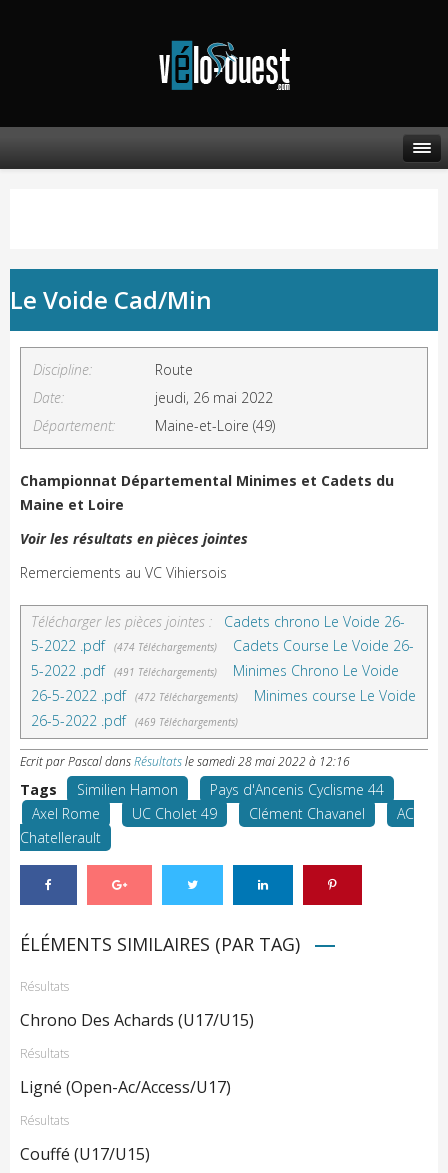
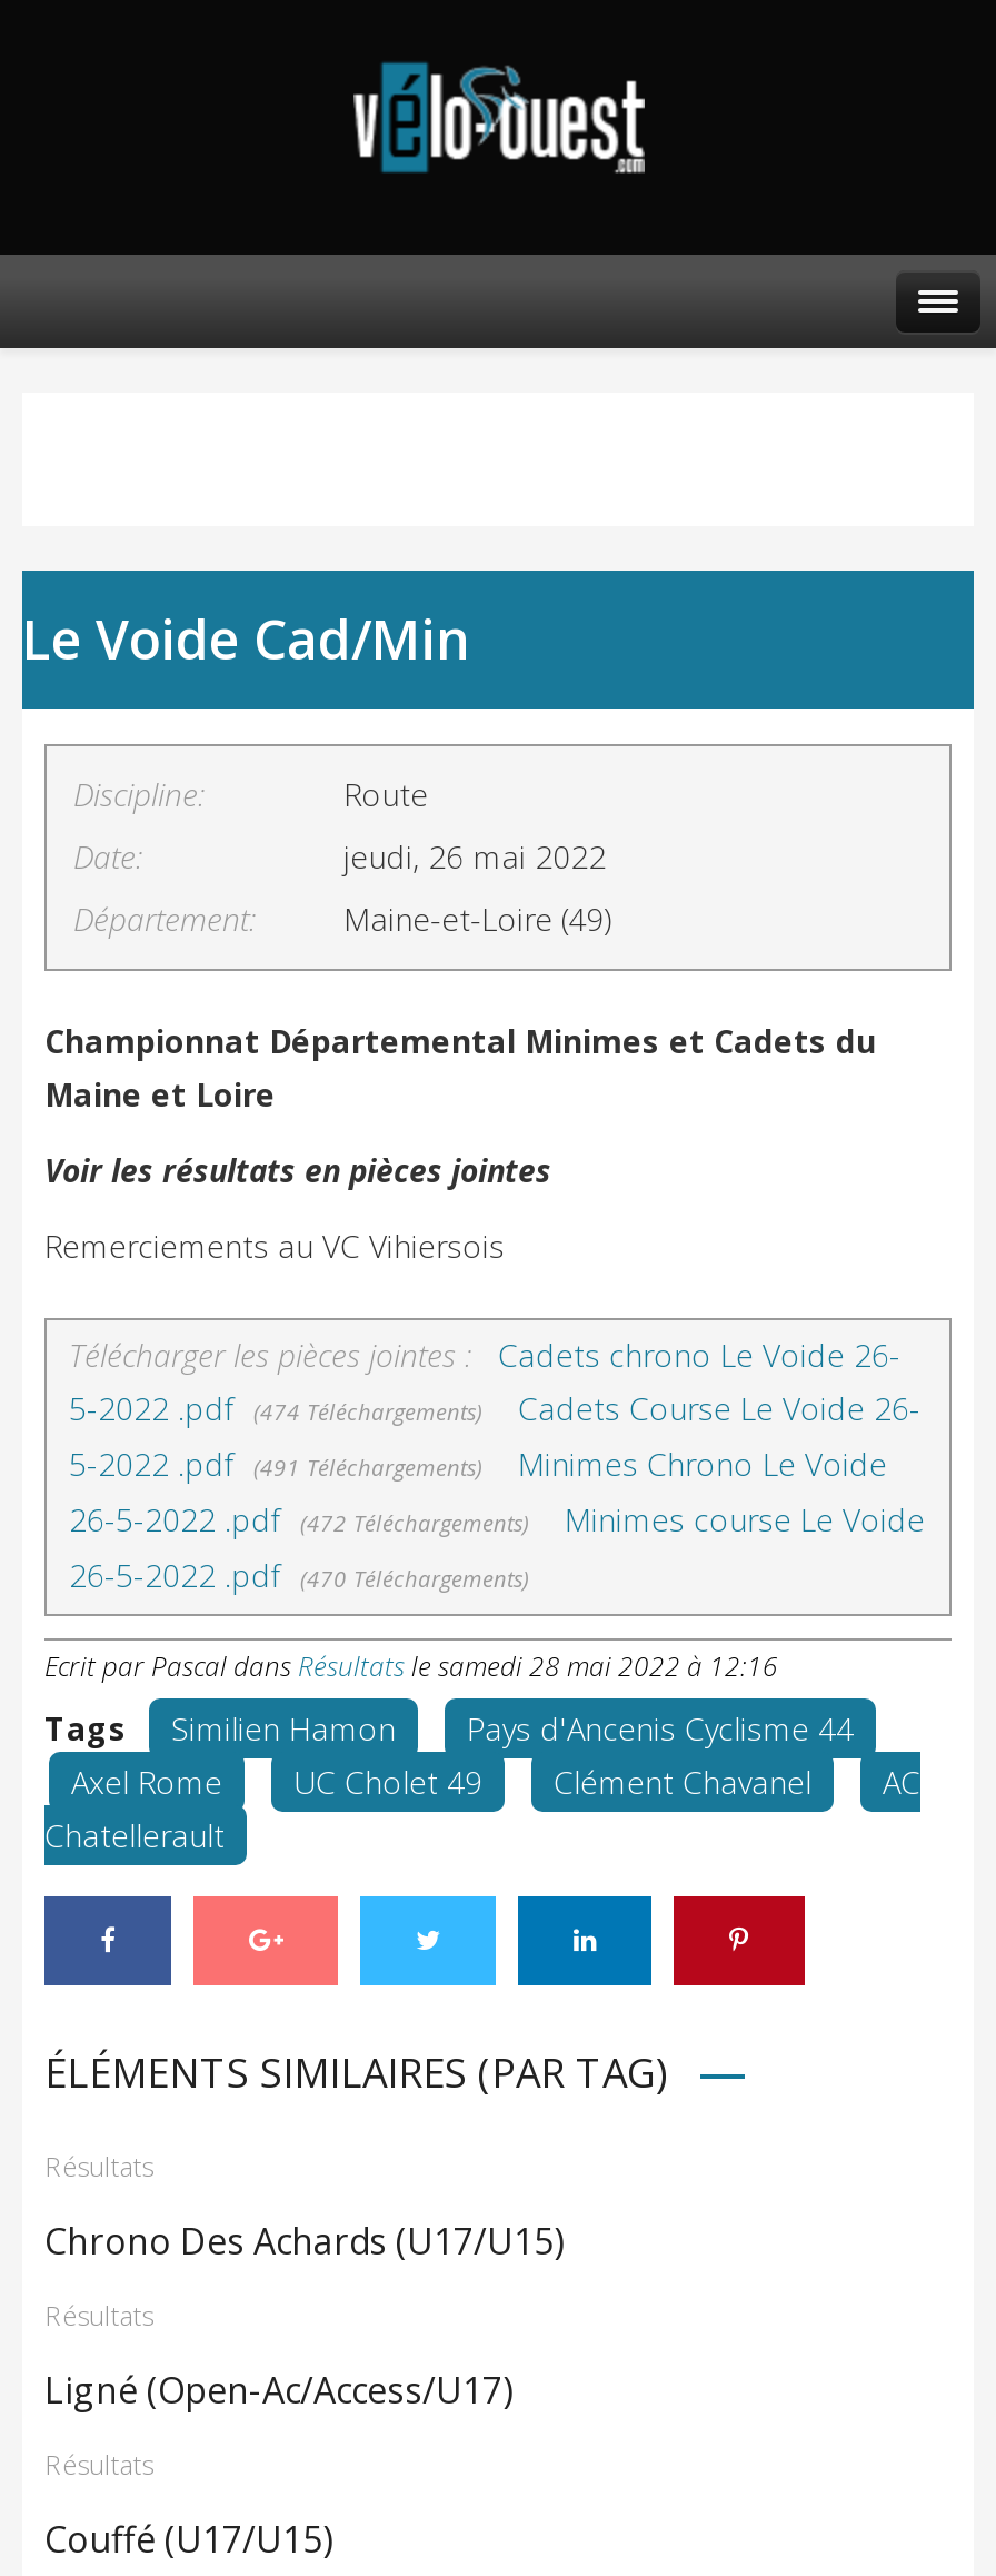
[31,711,238,730] 26-5-2022 .pdf (469 Téléchargements) -> [69,1554,529,1596] 26-5-2022 .pdf (470 Téléchargements)

